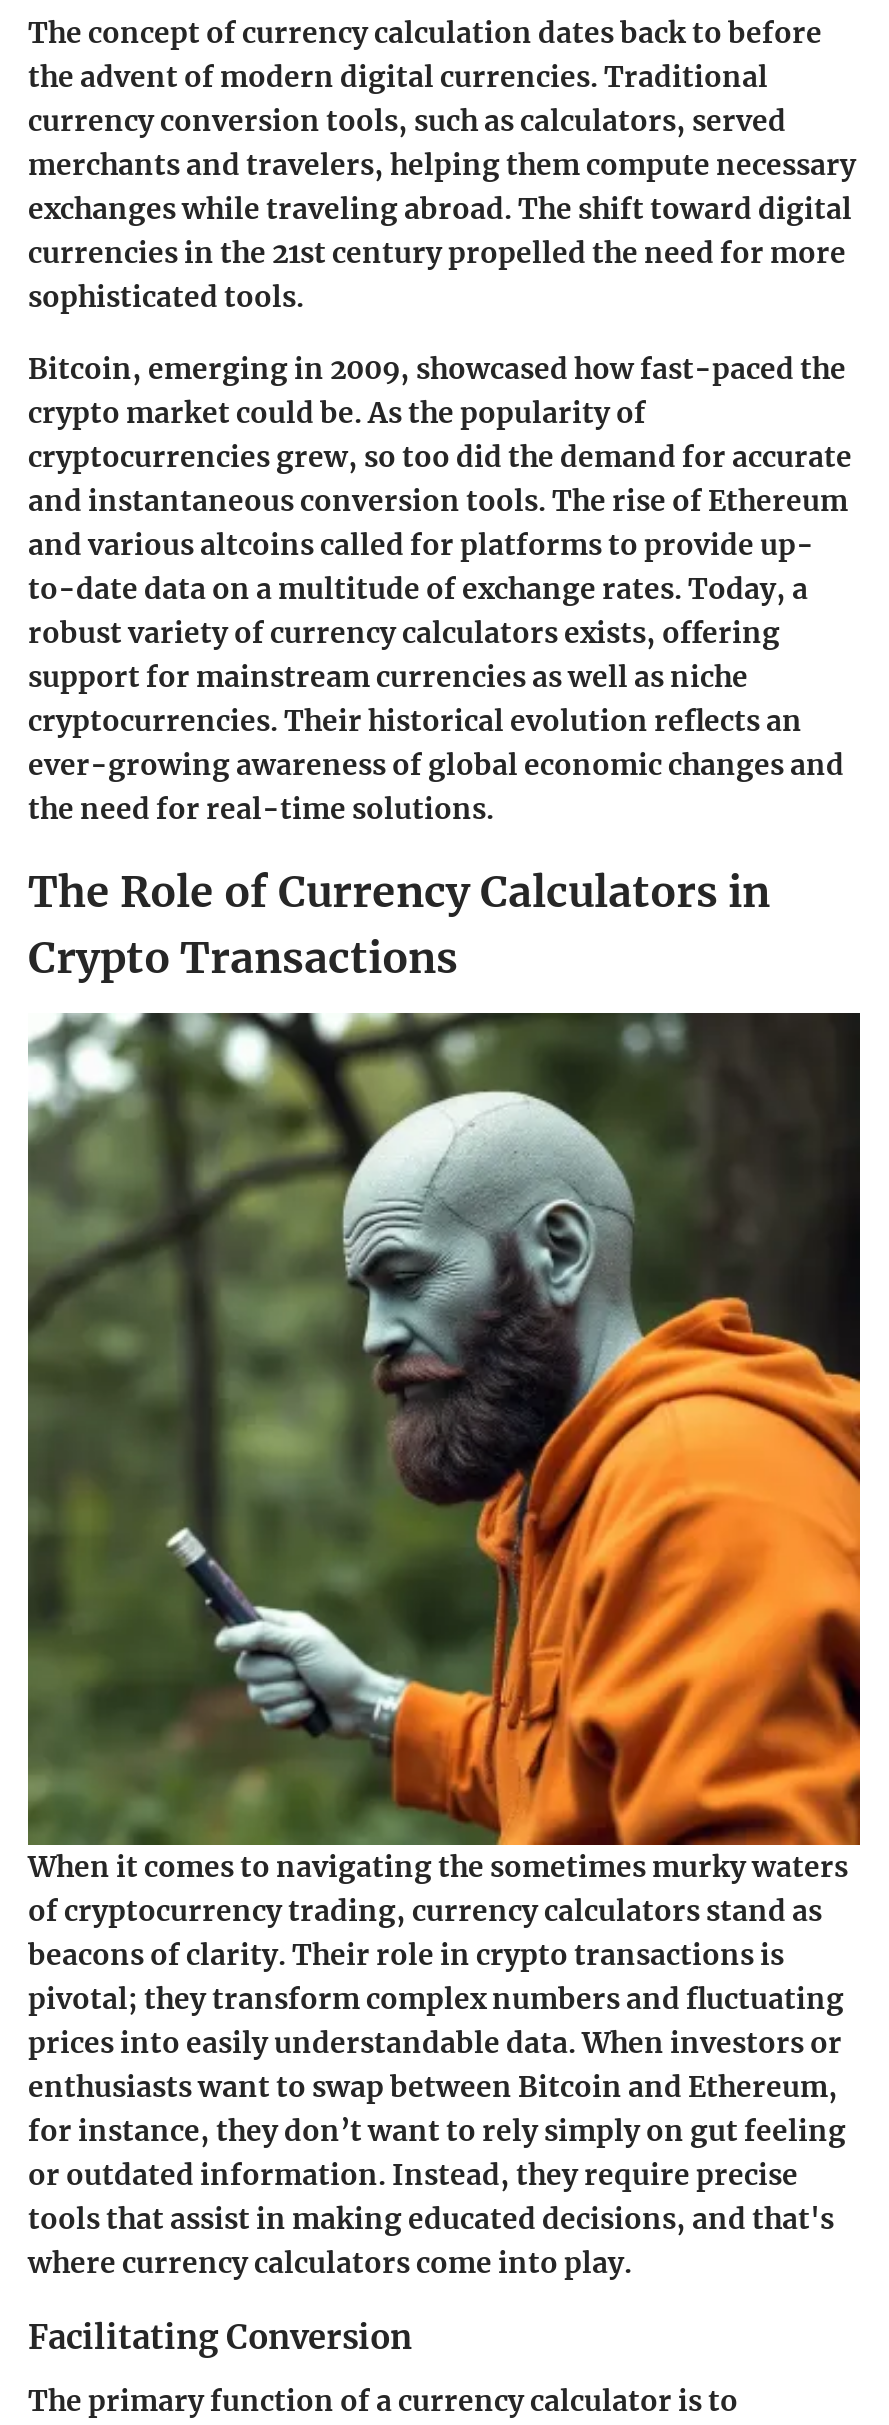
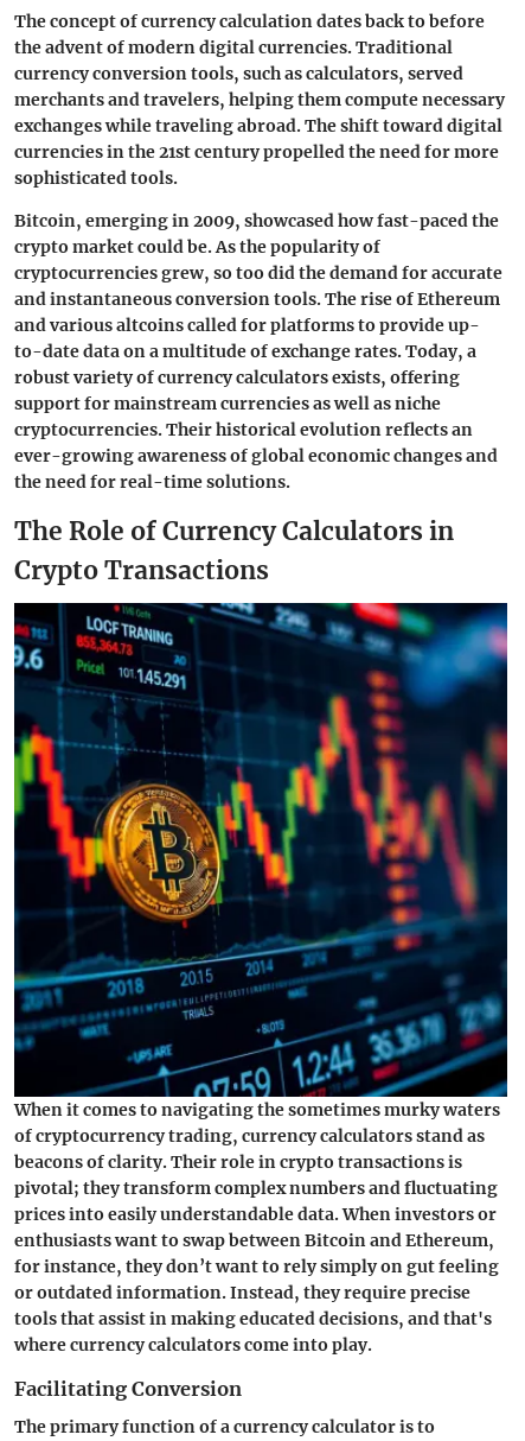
[26,1011,862,1847] [image] -> [13,602,508,1098] [image]

